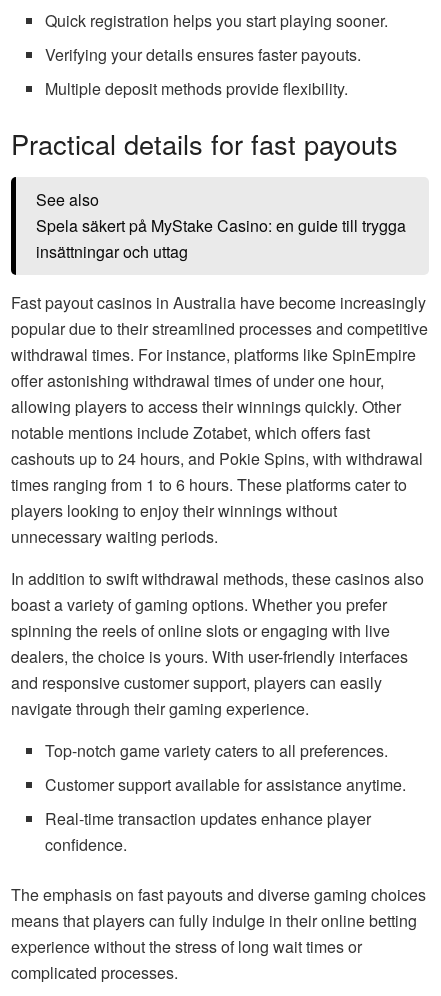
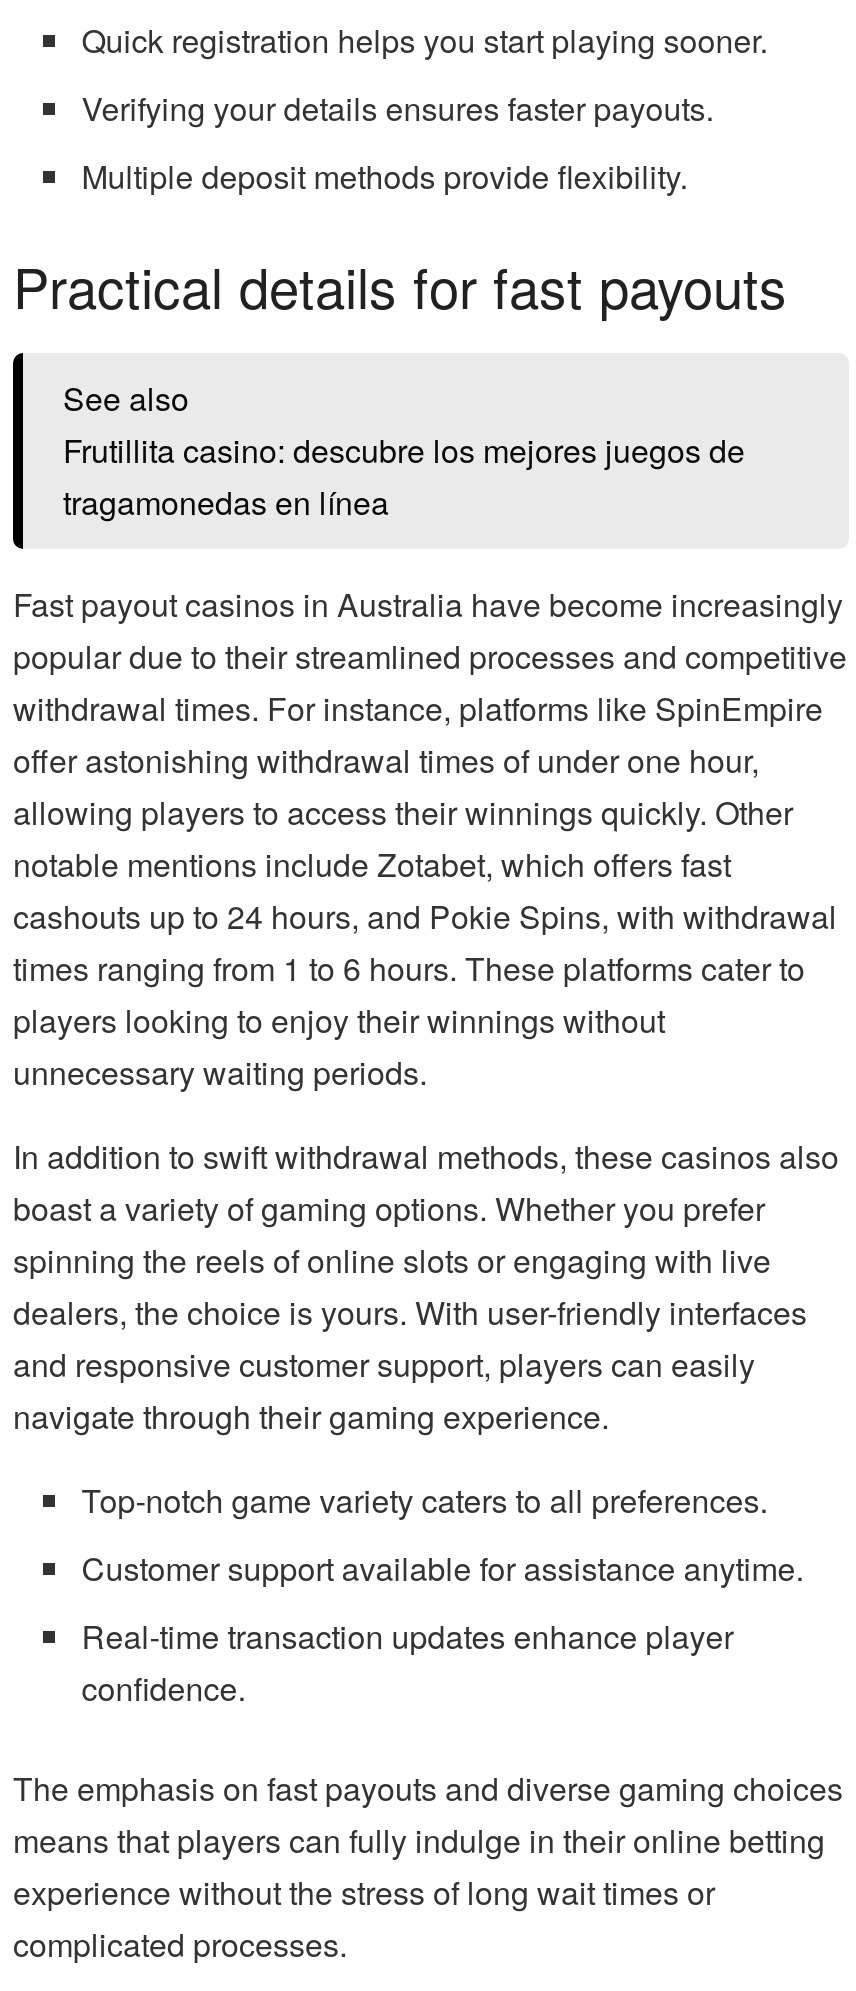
[36,214,406,263] Spela säkert på MyStake Casino: en guide till trygga | insättningar och uttag -> [63,427,745,525] Frutillita casino: descubre los mejores juegos de | tragamonedas en línea

